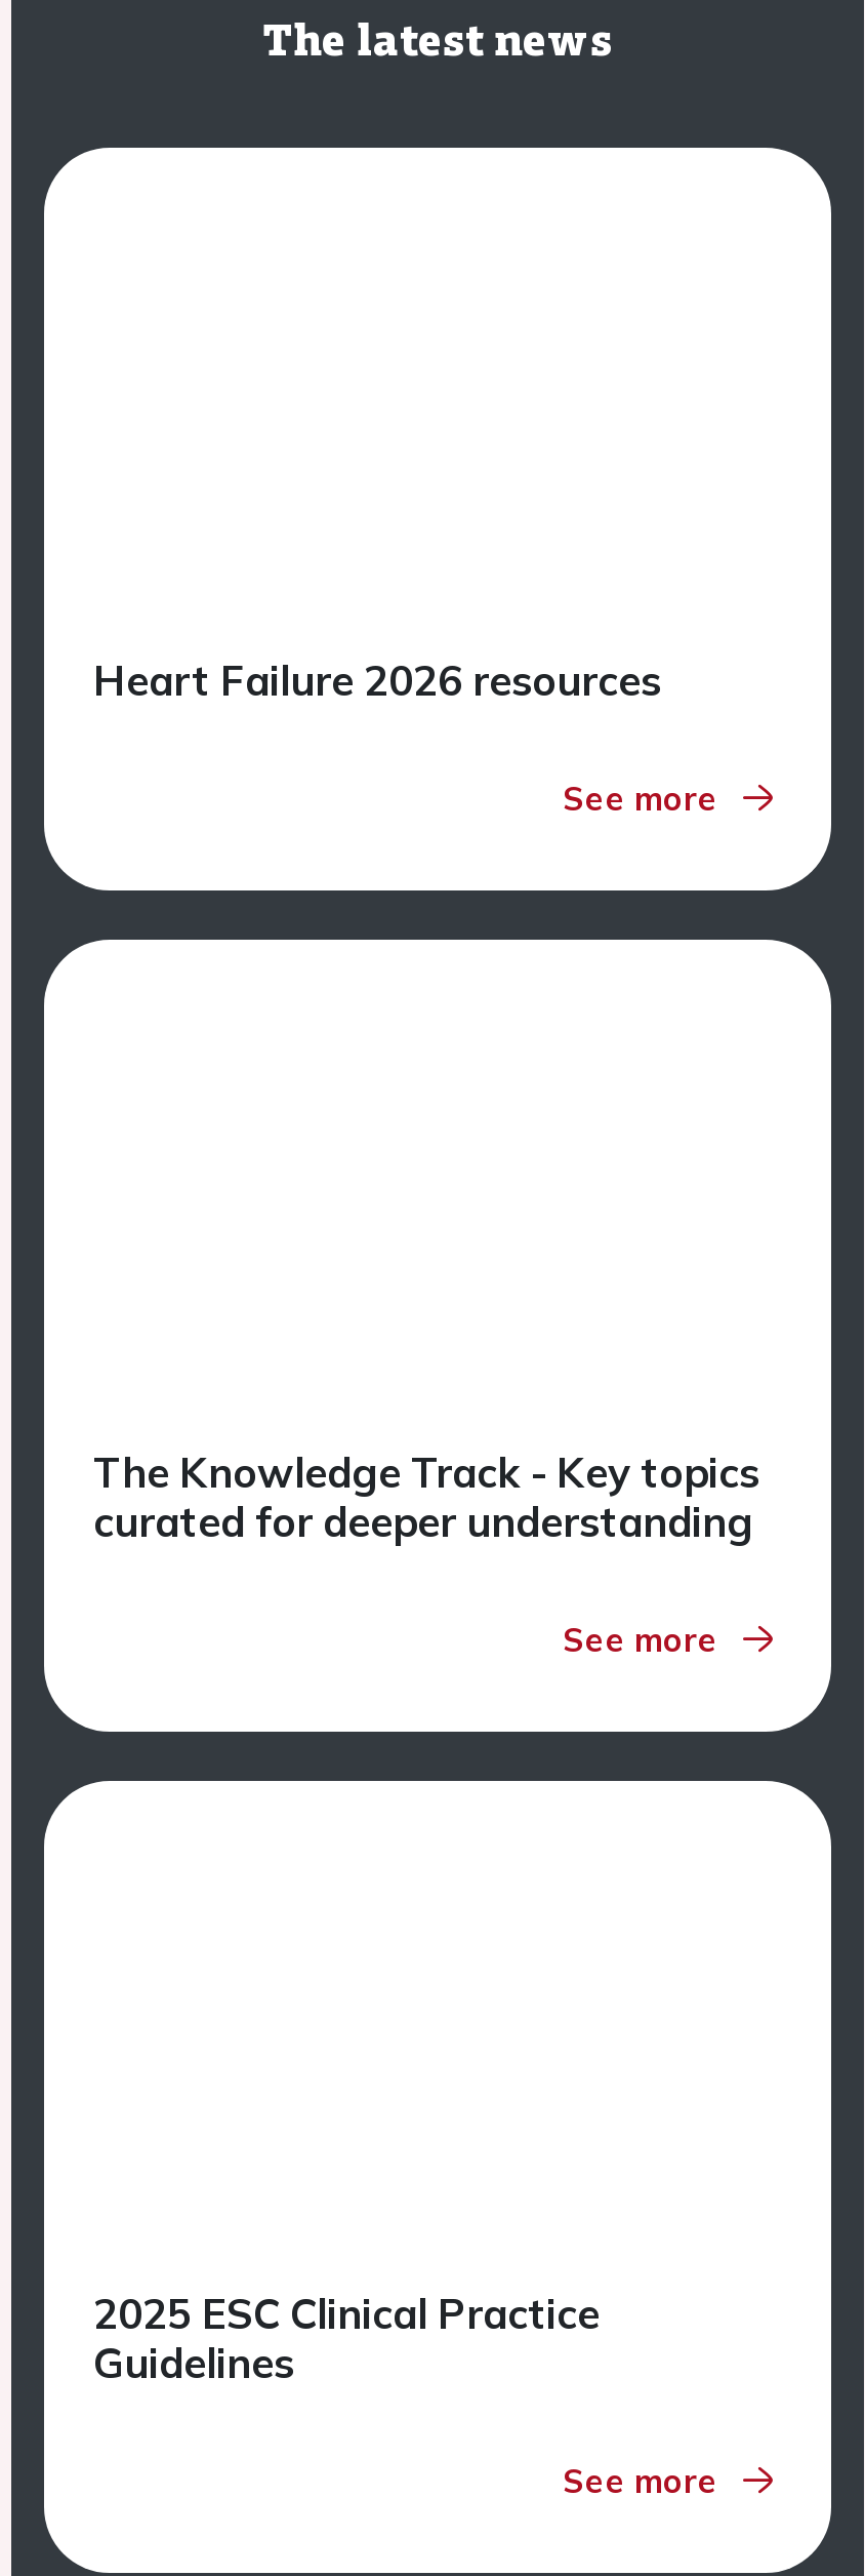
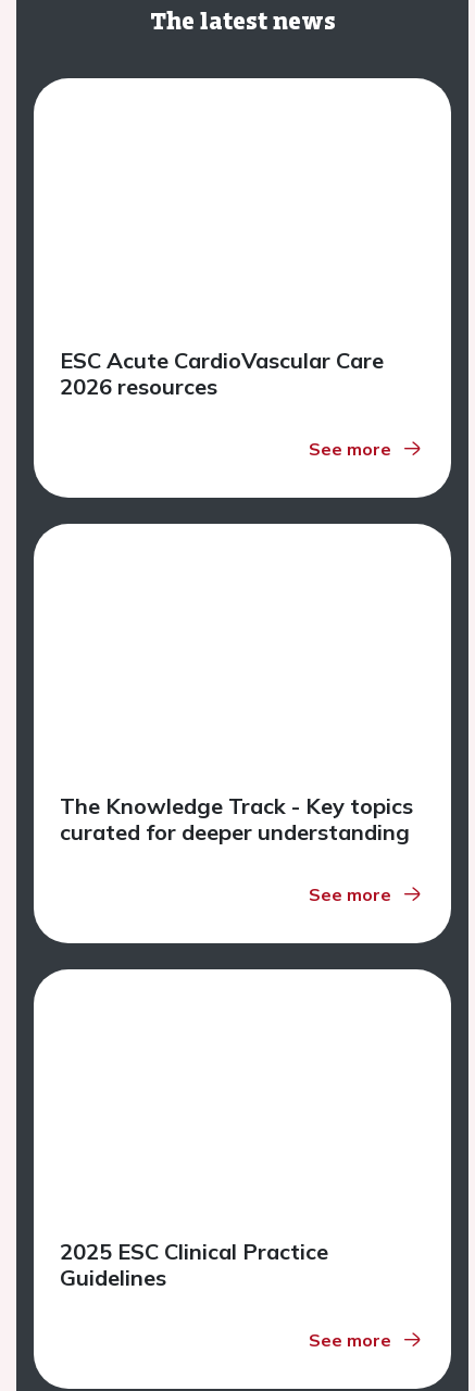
[93,654,661,705] Heart Failure 2026 resources -> [60,346,384,400] ESC Acute CardioVascular Care | 2026 resources

